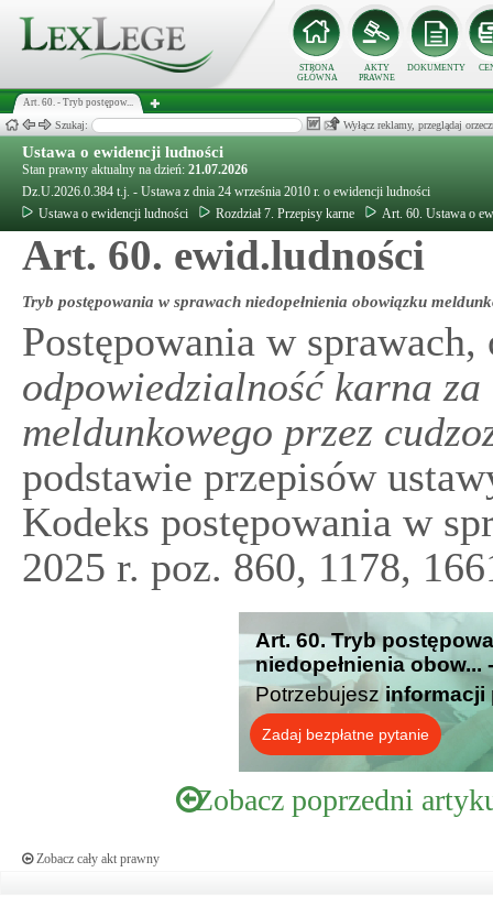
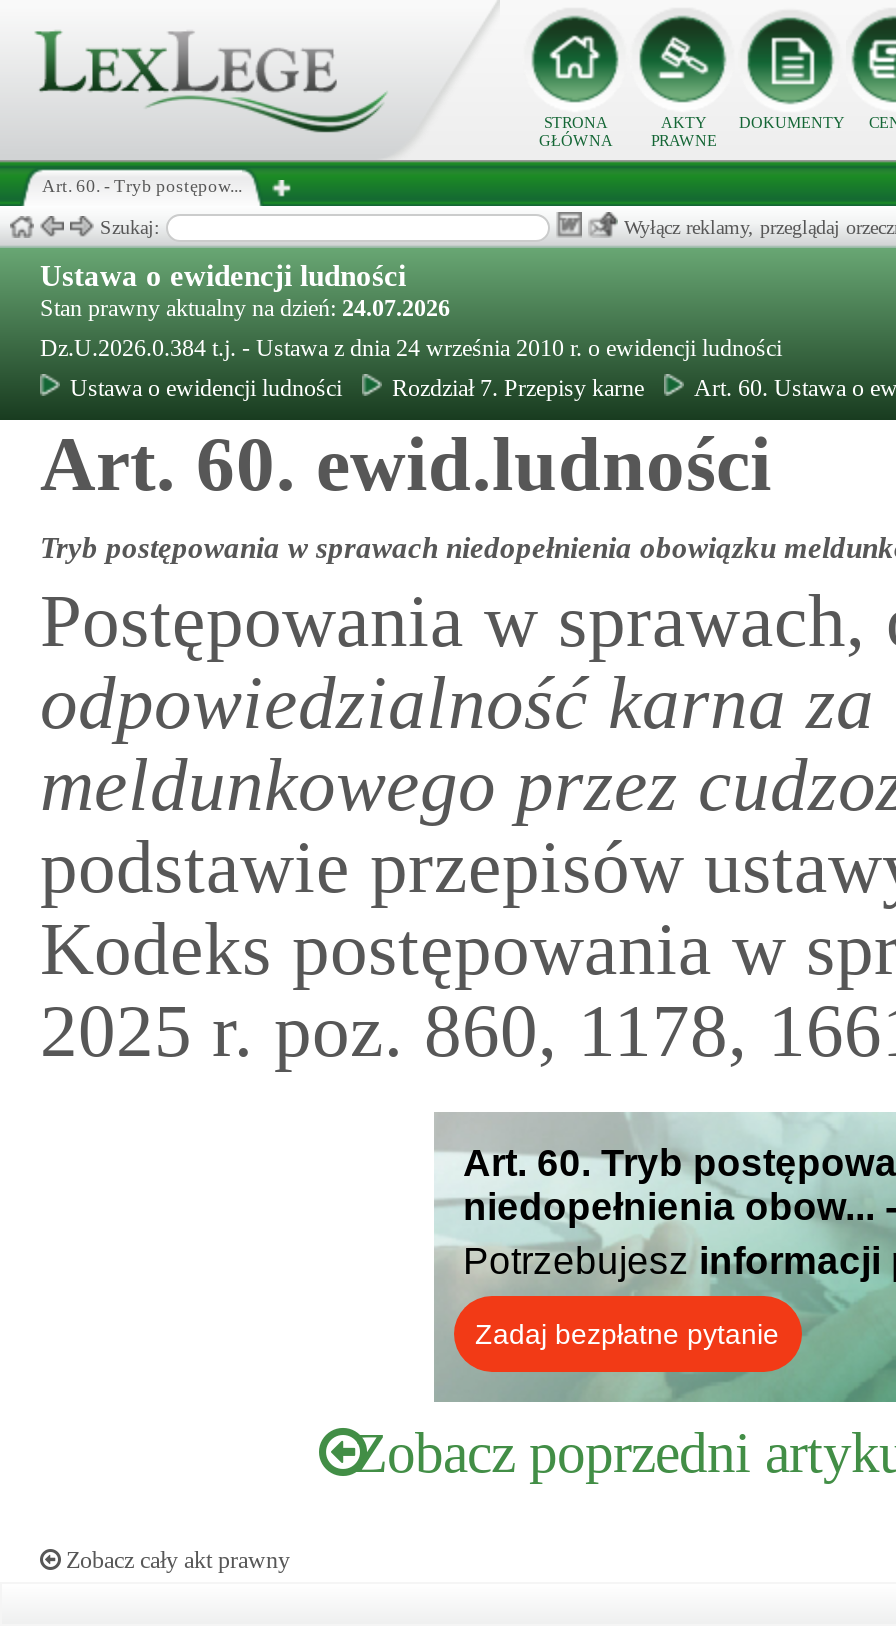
[22,162,248,177] Stan prawny aktualny na dzień: 21.07.2026 -> [40,294,450,322] Stan prawny aktualny na dzień: 24.07.2026

